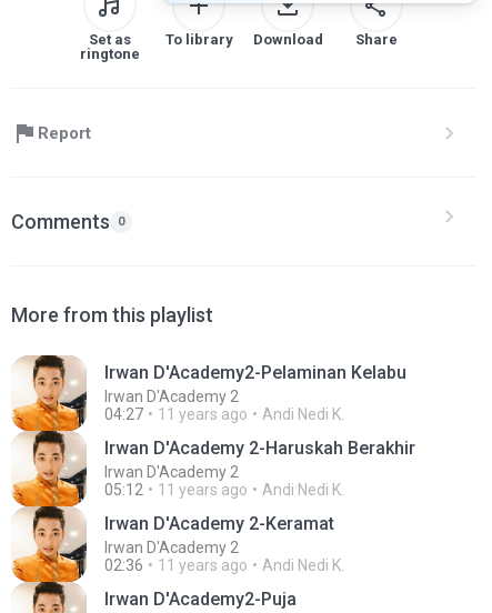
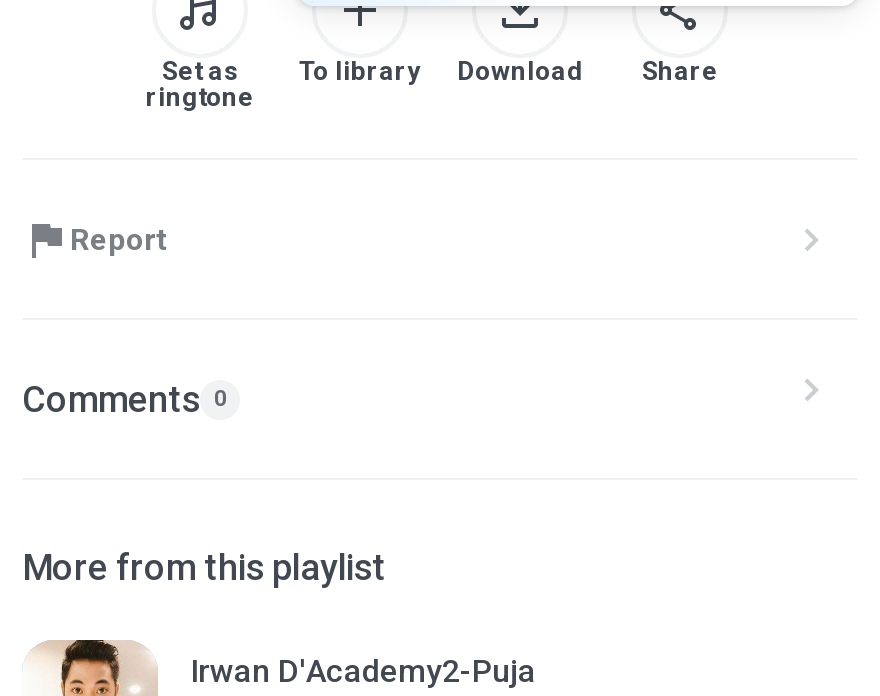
[11,362,415,583] [image] | Irwan D'Academy2-Pelaminan Kelabu | Irwan D'Academy 2 | 04:27 | 11 years ago | Andi Nedi K. | Irwan D'Academy 2-Haruskah Berakhir | Irwan D'Academy 2 | 05:12 | 11 years ago | Andi Nedi K. | Irwan D'Academy 2-Keramat | Irwan D'Academy 2 | 02:36 | 11 years ago | Andi Nedi K. -> none

